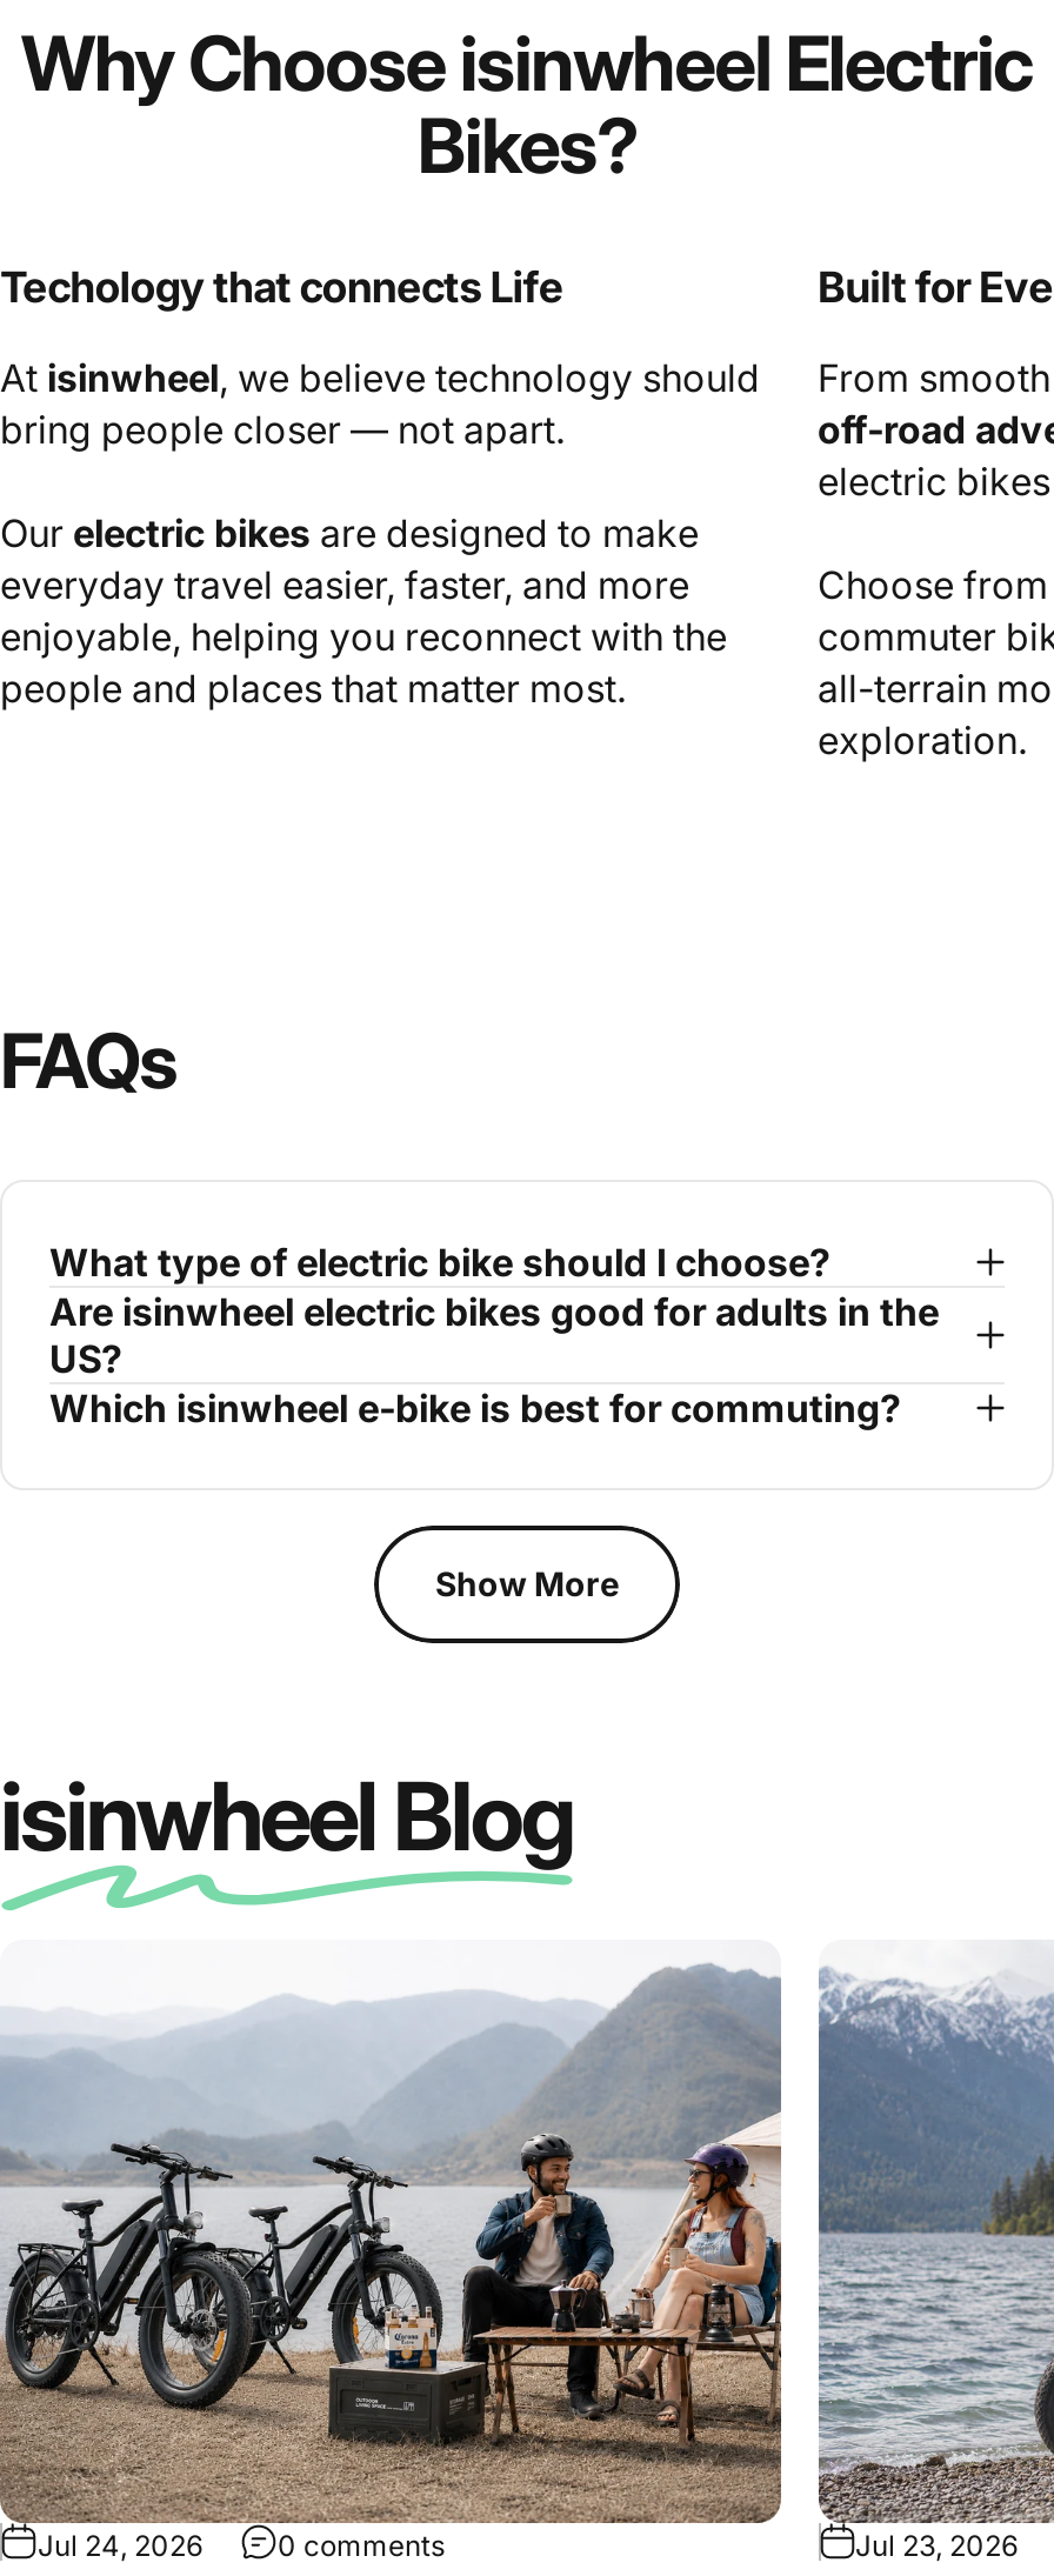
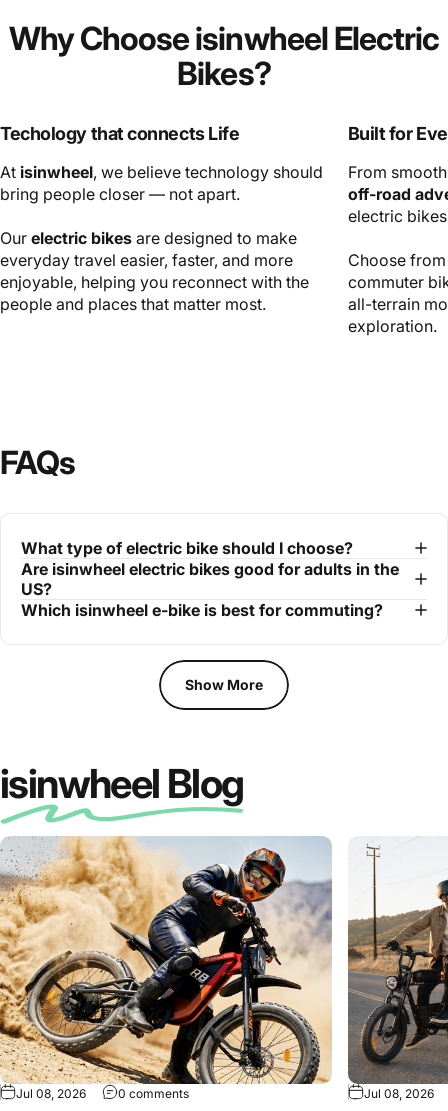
[7,1940,783,2564] [image] | Jul 24, 2026 -> [3,835,332,1101] [image] | Jul 08, 2026
[816,1963,1047,2564] [image] | Jul 23, 2026 -> [348,844,445,1101] [image] | Jul 08, 2026

